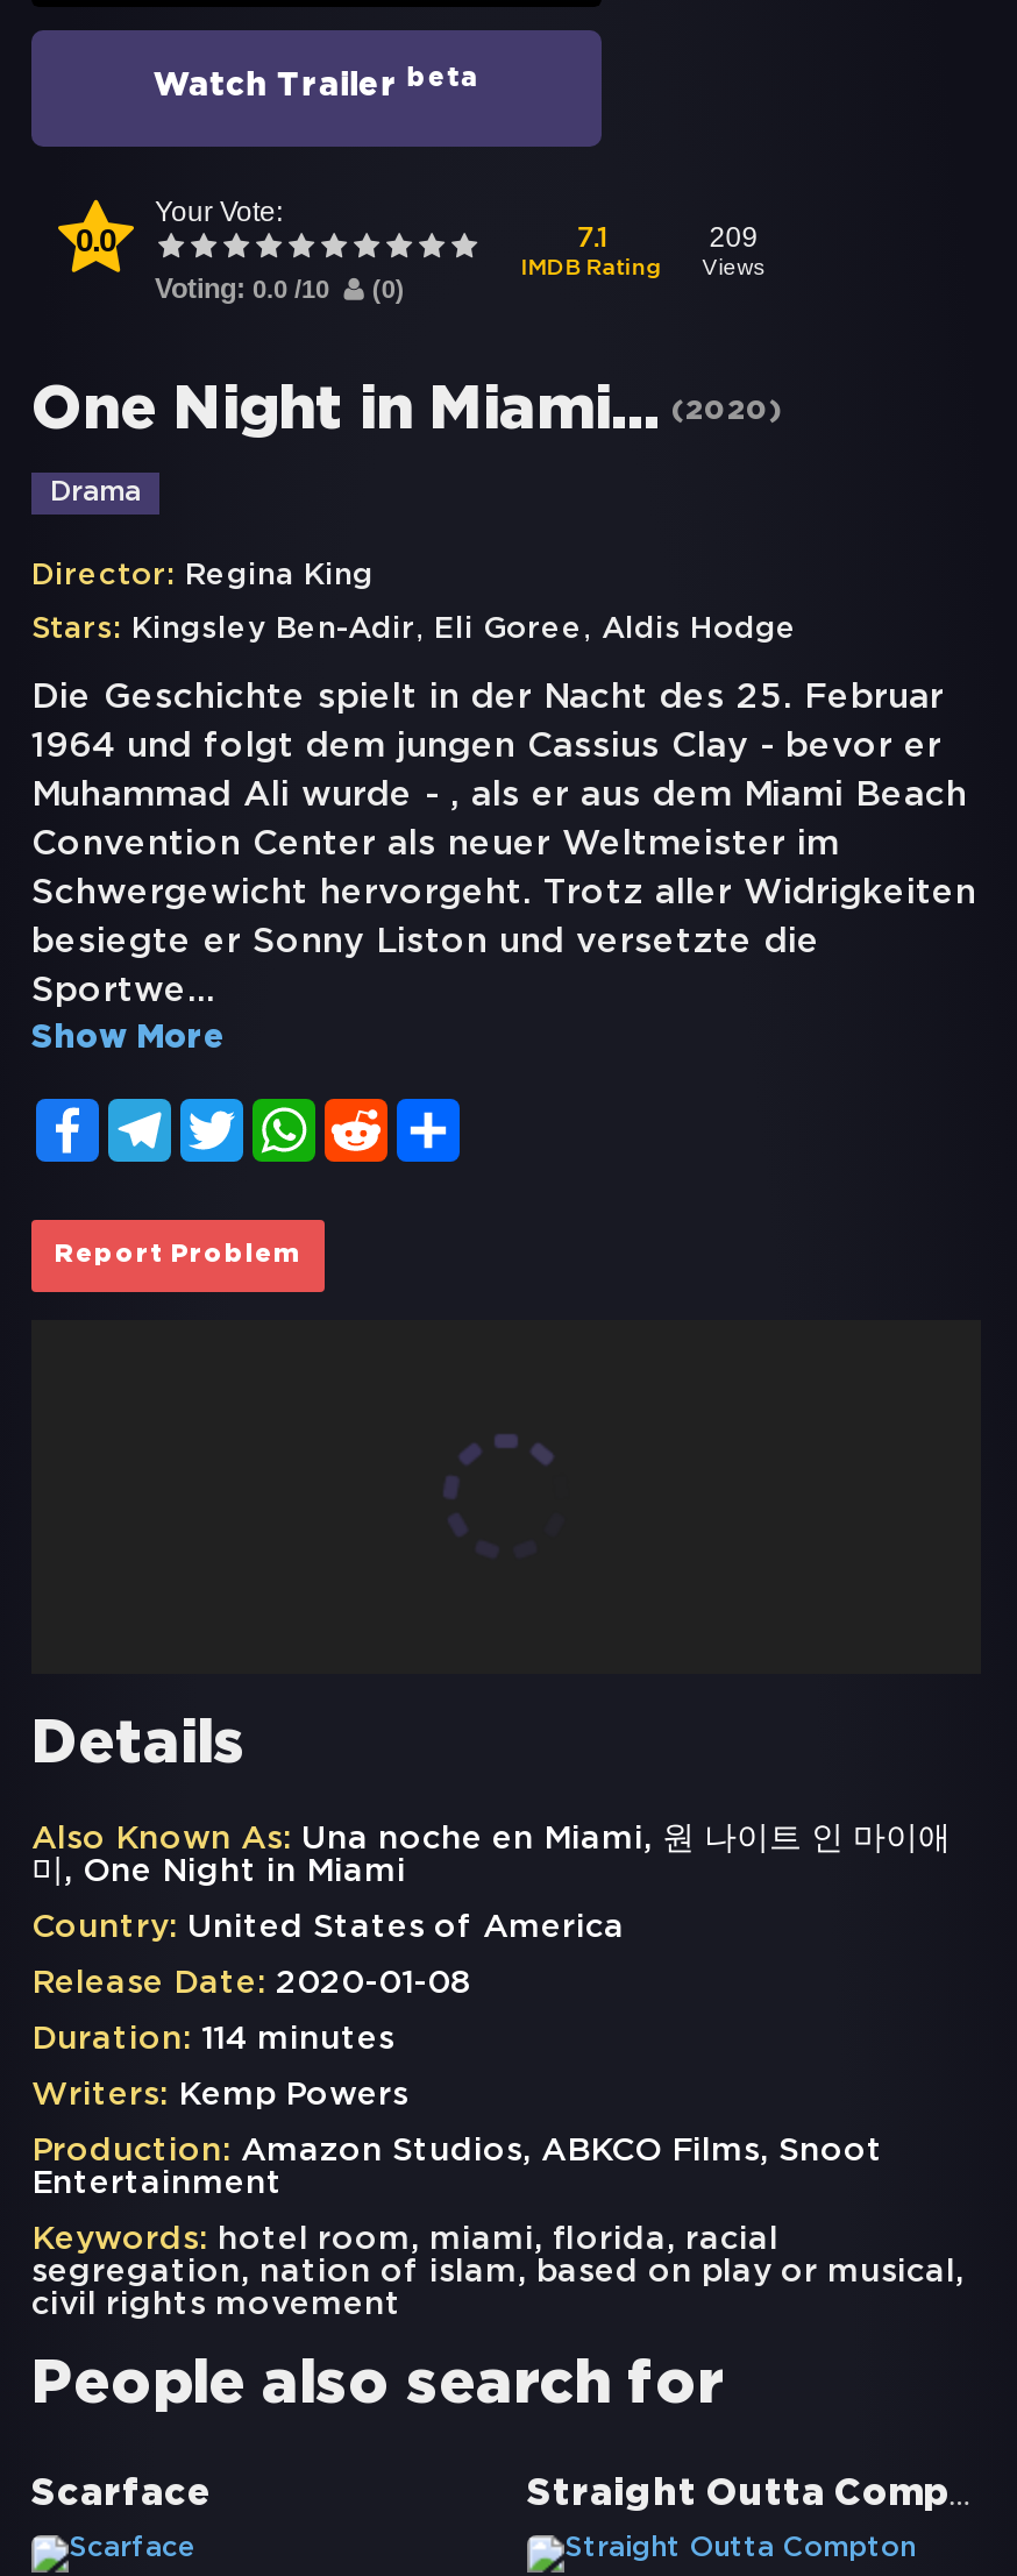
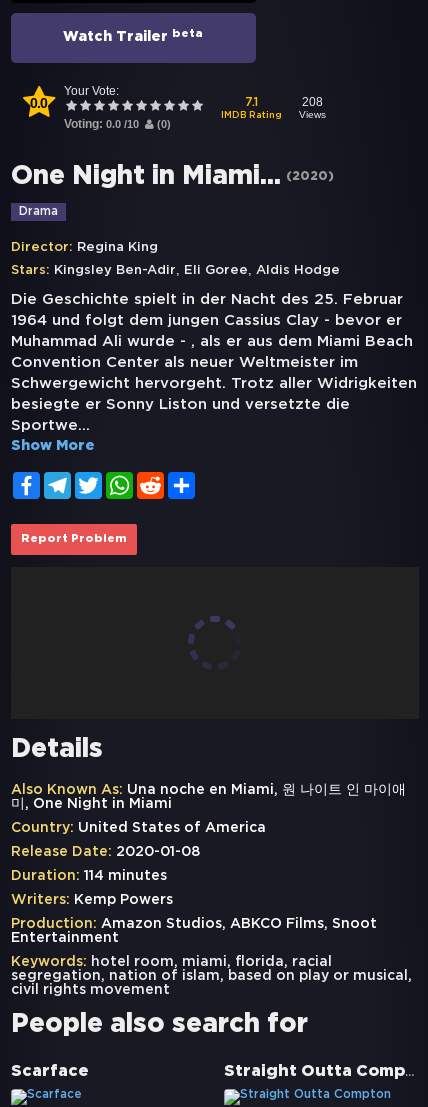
[709,221,758,253] 209 -> [302,95,323,109] 208

